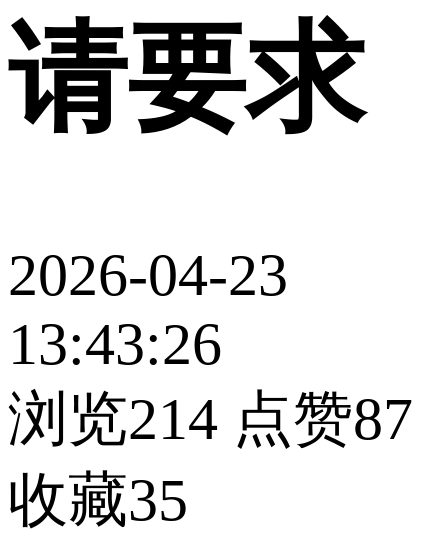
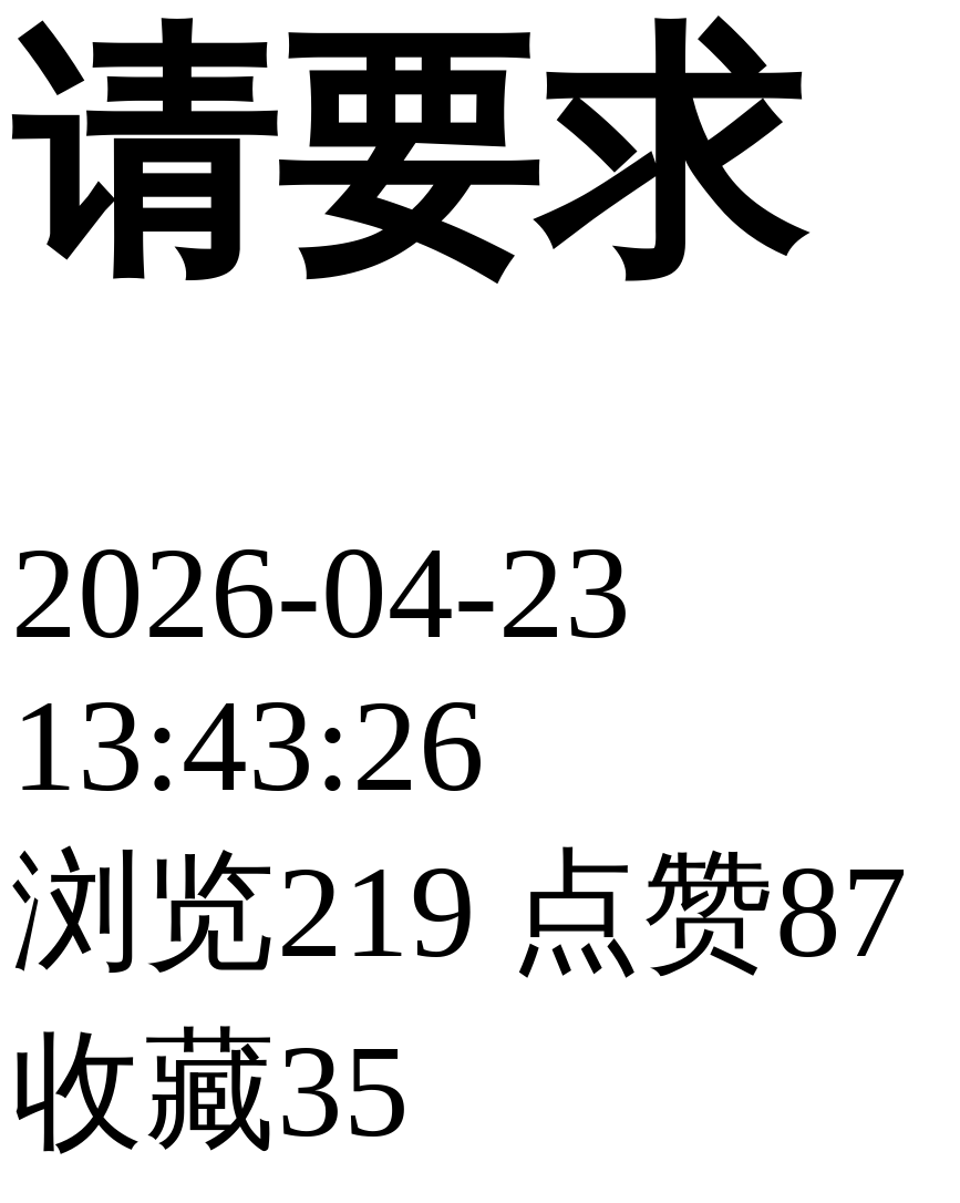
[8,385,413,451] 浏览214 点赞87 -> [11,837,908,984] 浏览219 点赞87

